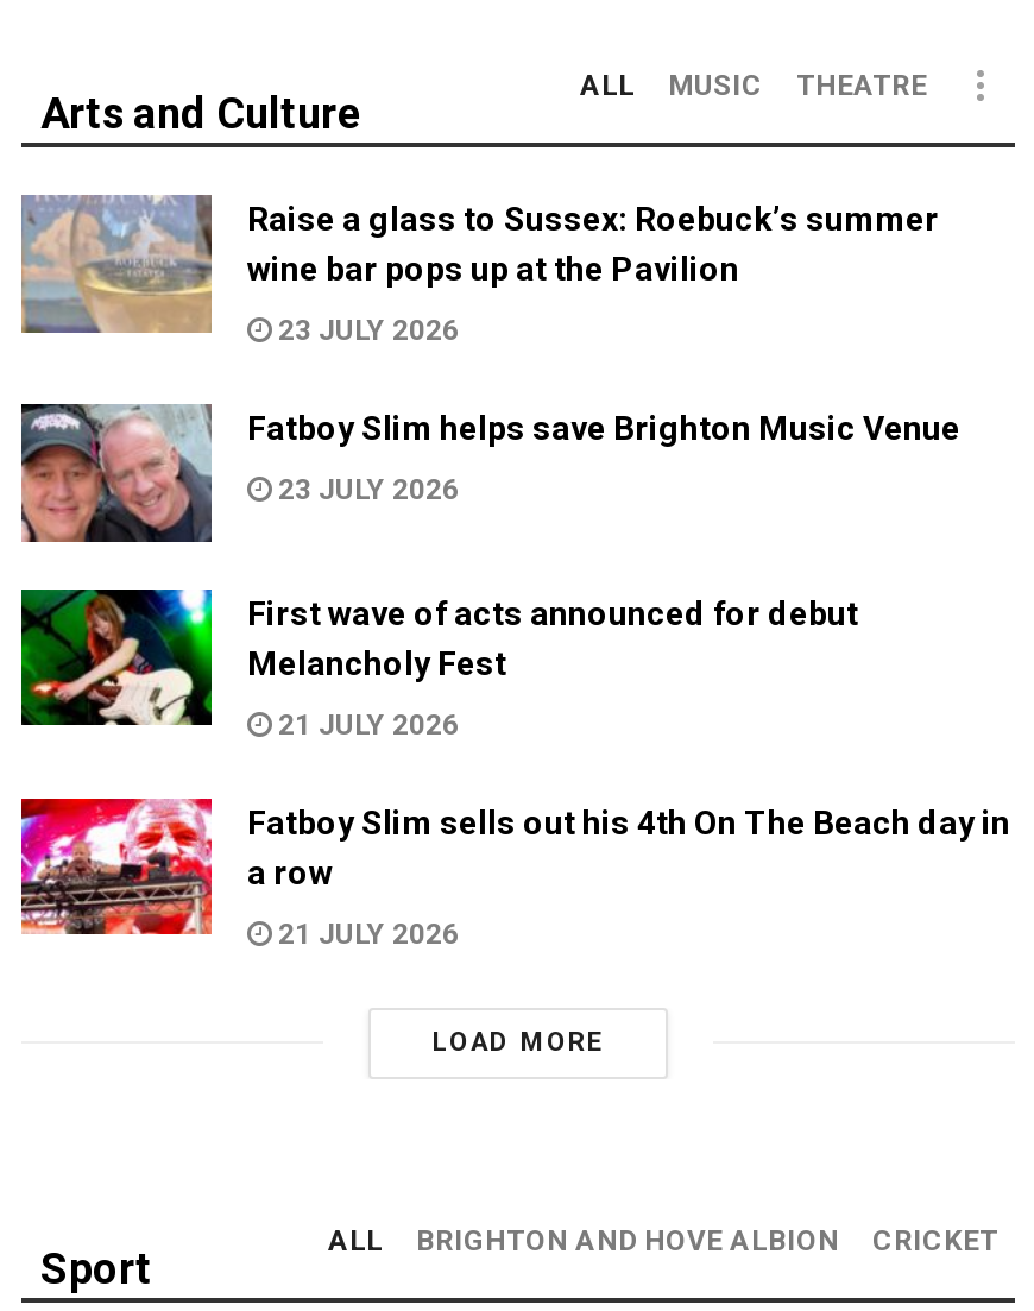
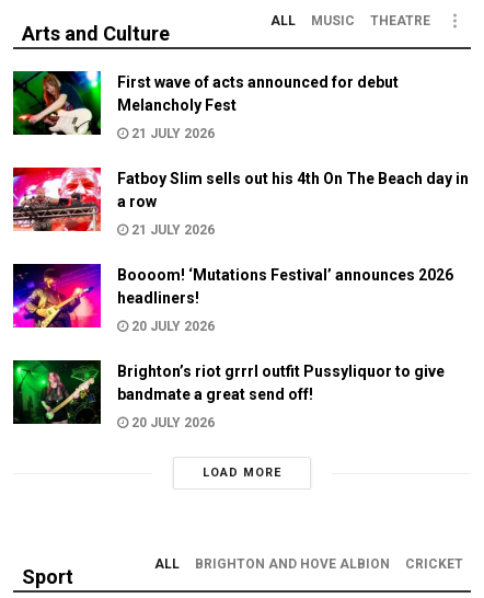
[21,193,960,508] [image] | Raise a glass to Sussex: Roebuck’s summer | wine bar pops up at the Pavilion | 23 JULY 2026 | Fatboy Slim helps save Brighton Music Venue | 23 JULY 2026 -> none
[19,402,214,542] [image] -> none
moved [17,585,1010,950] -> [11,70,469,238]: [image] | First wave of acts announced for debut | Melancholy Fest | 21 JULY 2026 | Fatboy Slim sells out his 4th On The Beach day in | a row | 21 JULY 2026
none -> [12,263,453,431] [image] | Boooom! ‘Mutations Festival’ announces 2026 | headliners! | 20 JULY 2026 | Brighton’s riot grrrl outfit Pussyliquor to give | bandmate a great send off! | 20 JULY 2026
none -> [12,359,102,425] [image]

